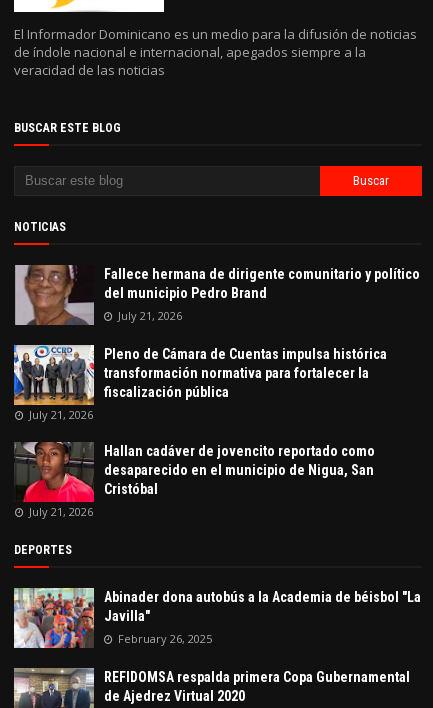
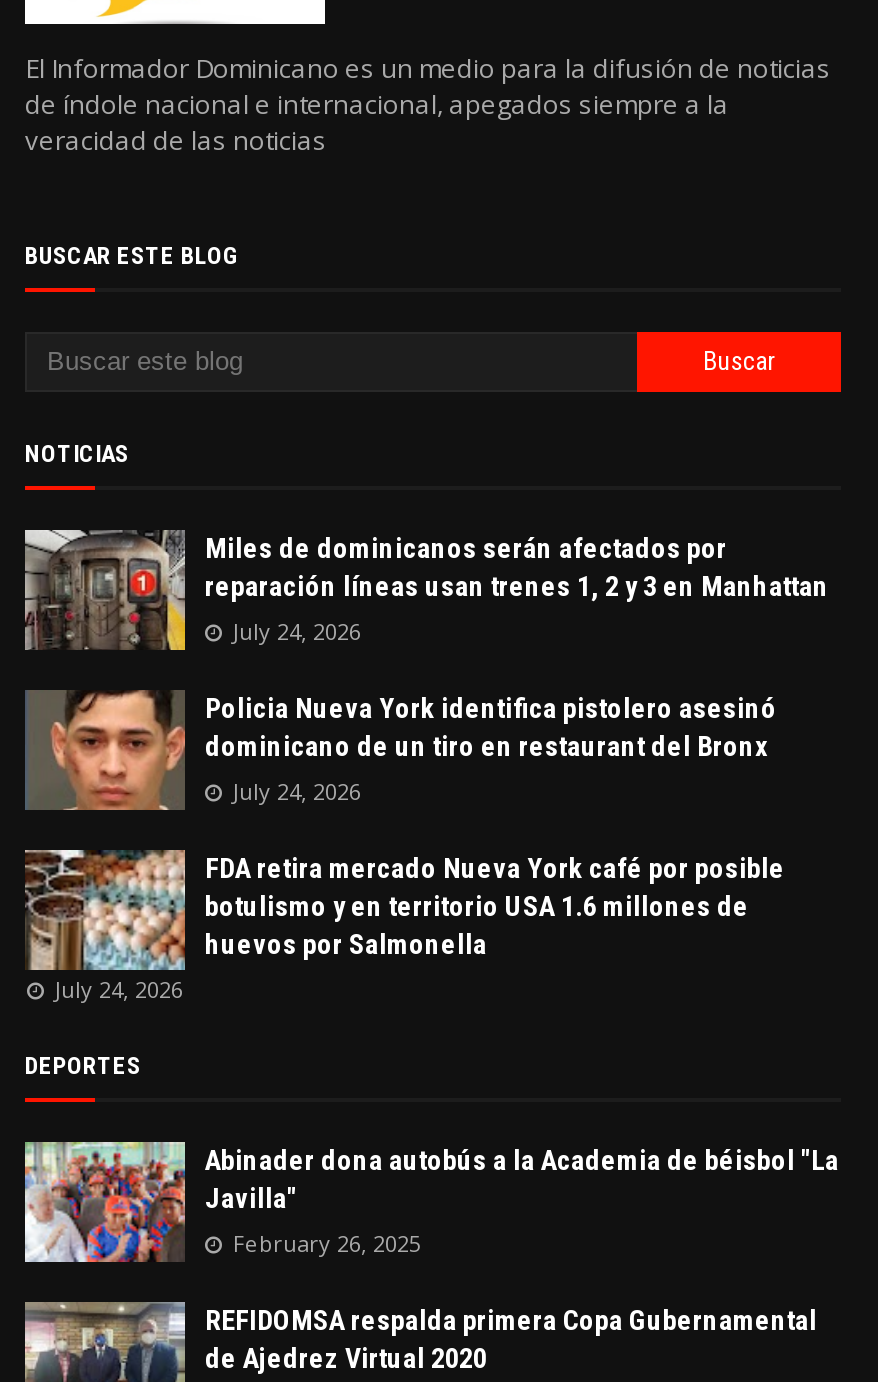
[16,265,420,326] [image] | Fallece hermana de dirigente comunitario y político | del municipio Pedro Brand | July 21, 2026 -> [25,528,829,650] [image] | Miles de dominicanos serán afectados por | reparación líneas usan trenes 1, 2 y 3 en Manhattan | July 24, 2026
[13,344,387,422] [image] | Pleno de Cámara de Cuentas impulsa histórica | transformación normativa para fortalecer la | fiscalización pública | July 21, 2026 -> [25,690,777,806] [image] | Policia Nueva York identifica pistolero asesinó | dominicano de un tiro en restaurant del Bronx | July 24, 2026
[18,442,375,519] [image] | Hallan cadáver de jovencito reportado como | desaparecido en el municipio de Nigua, San | Cristóbal | July 21, 2026 -> [27,852,785,1004] [image] | FDA retira mercado Nueva York café por posible | botulismo y en territorio USA 1.6 millones de | huevos por Salmonella | July 24, 2026

